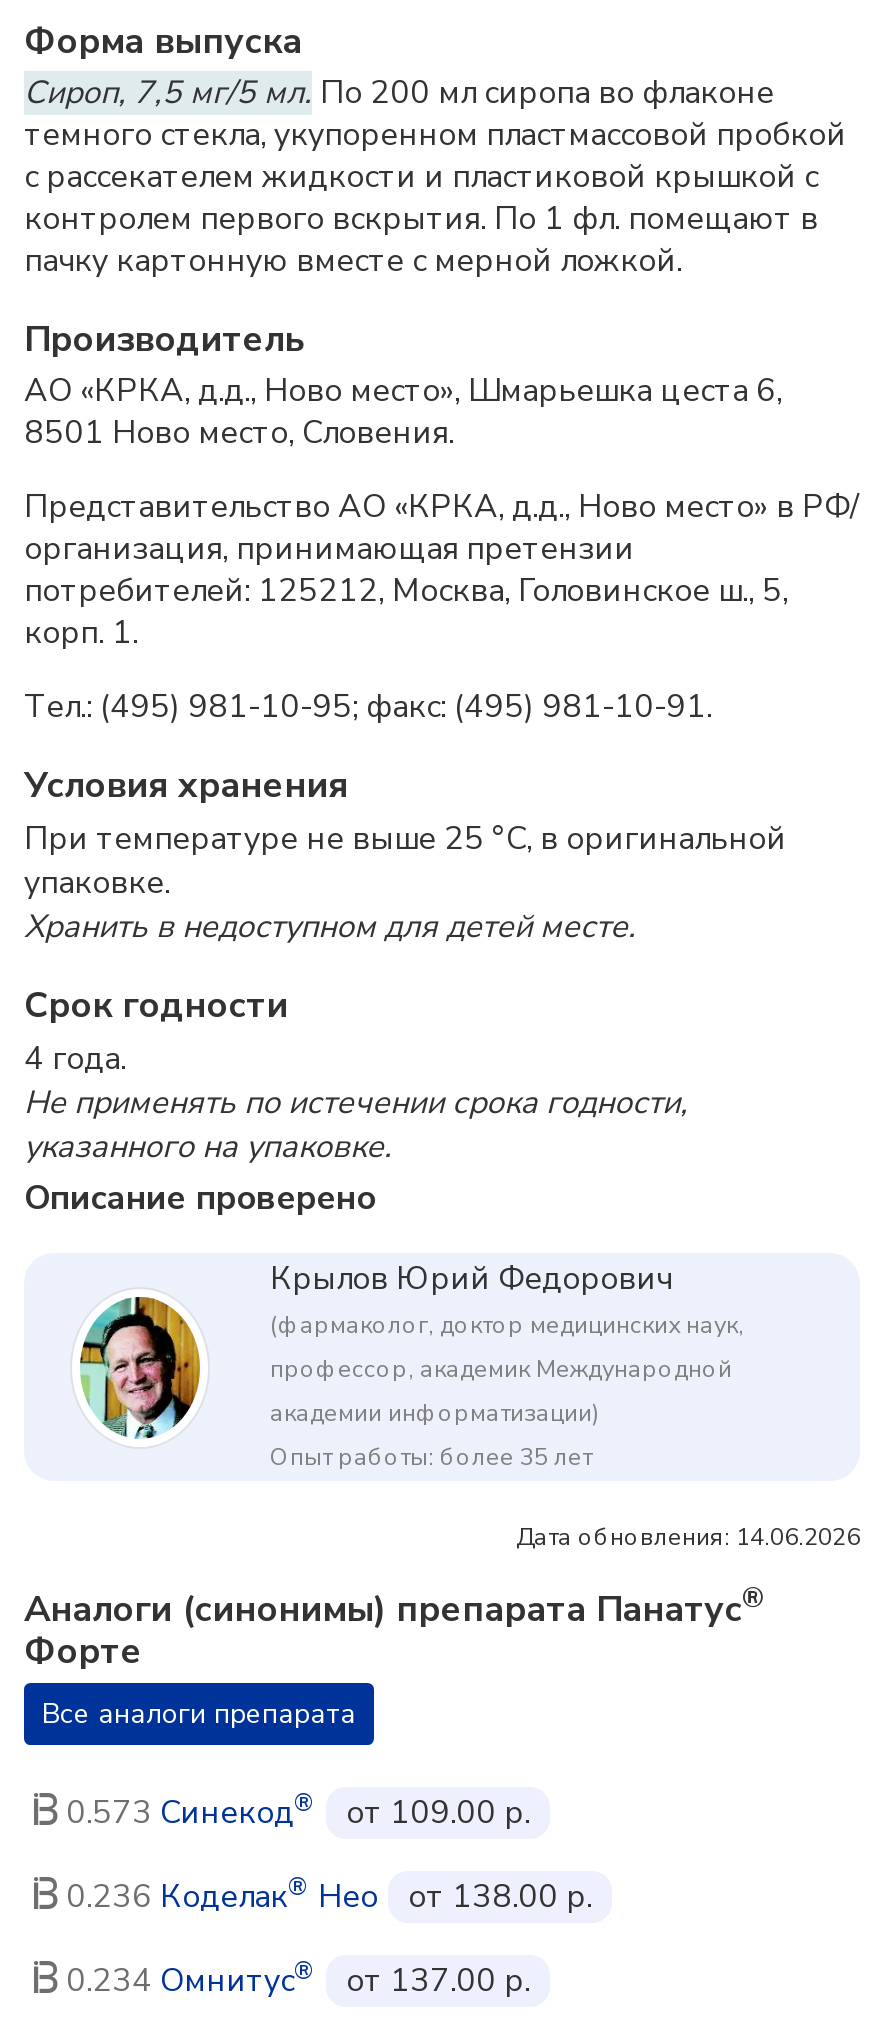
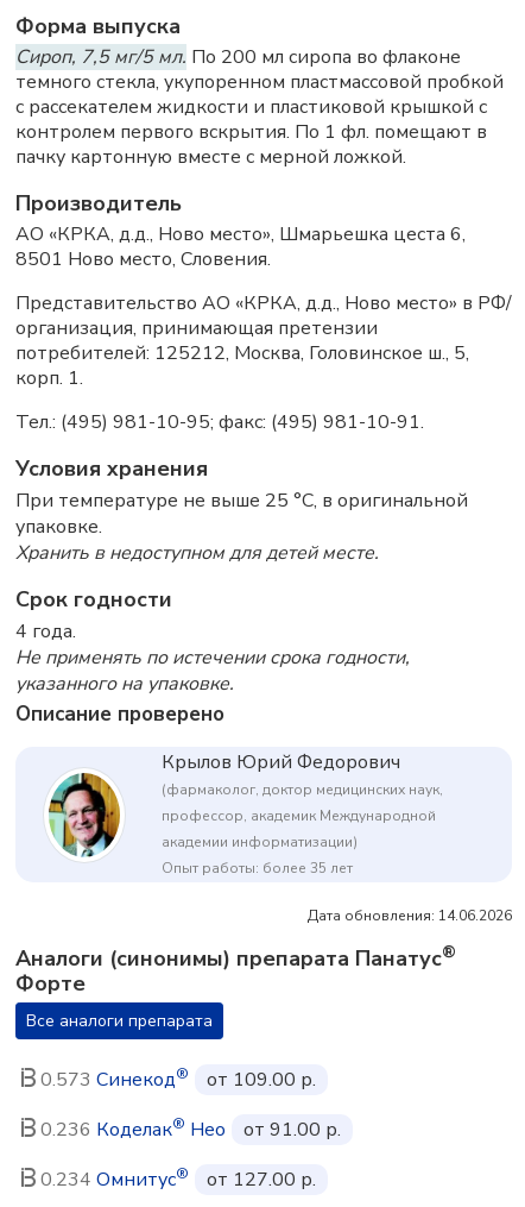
[408,1875,592,1919] от 138.00 р. -> [243,1117,341,1143] от 91.00 р.
[346,1959,530,2003] от 137.00 р. -> [207,1167,316,1193] от 127.00 р.

